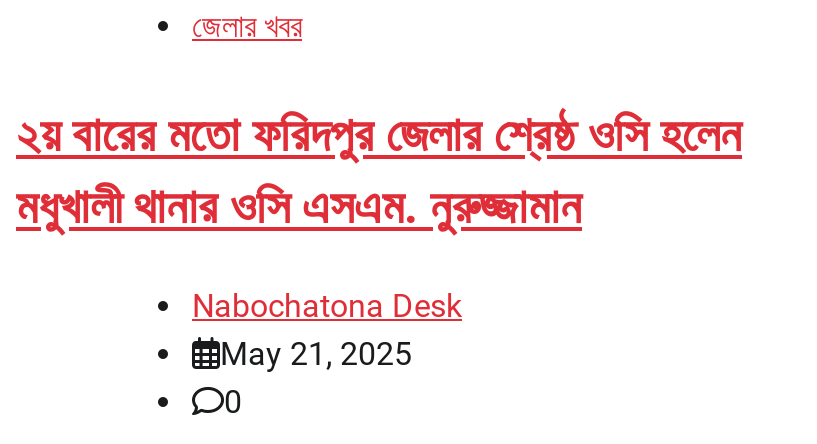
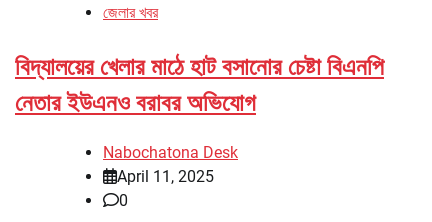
[16,107,742,235] ২য় বারের মতো ফরিদপুর জেলার শ্রেষ্ঠ ওসি হলেন | মধুখালী থানার ওসি এসএম. নুরুজ্জামান -> [15,53,384,117] বিদ্যালয়ের খেলার মাঠে হাট বসানোর চেষ্টা বিএনপি | নেতার ইউএনও বরাবর অভিযোগ
[220,334,412,372] May 21, 2025 -> [117,167,214,186] April 11, 2025

